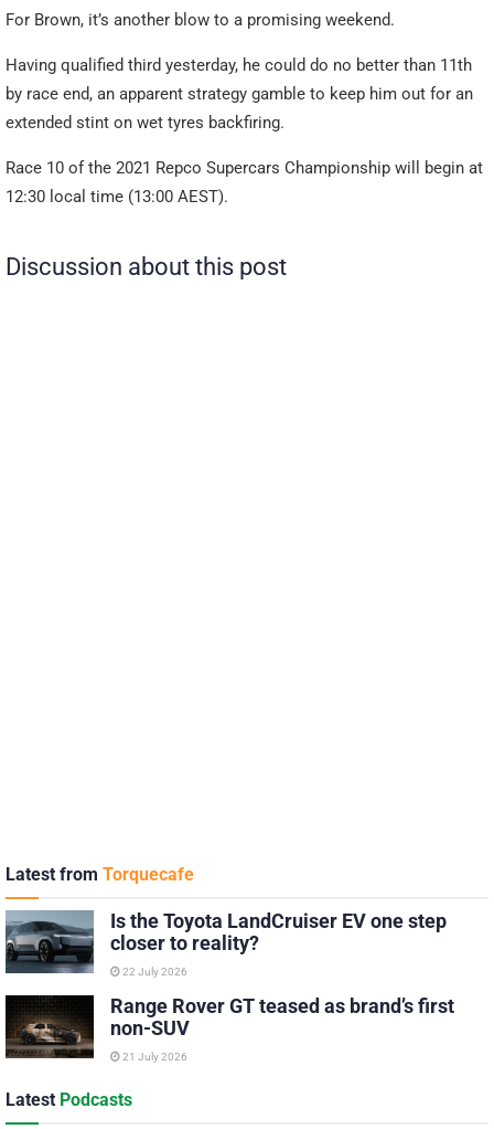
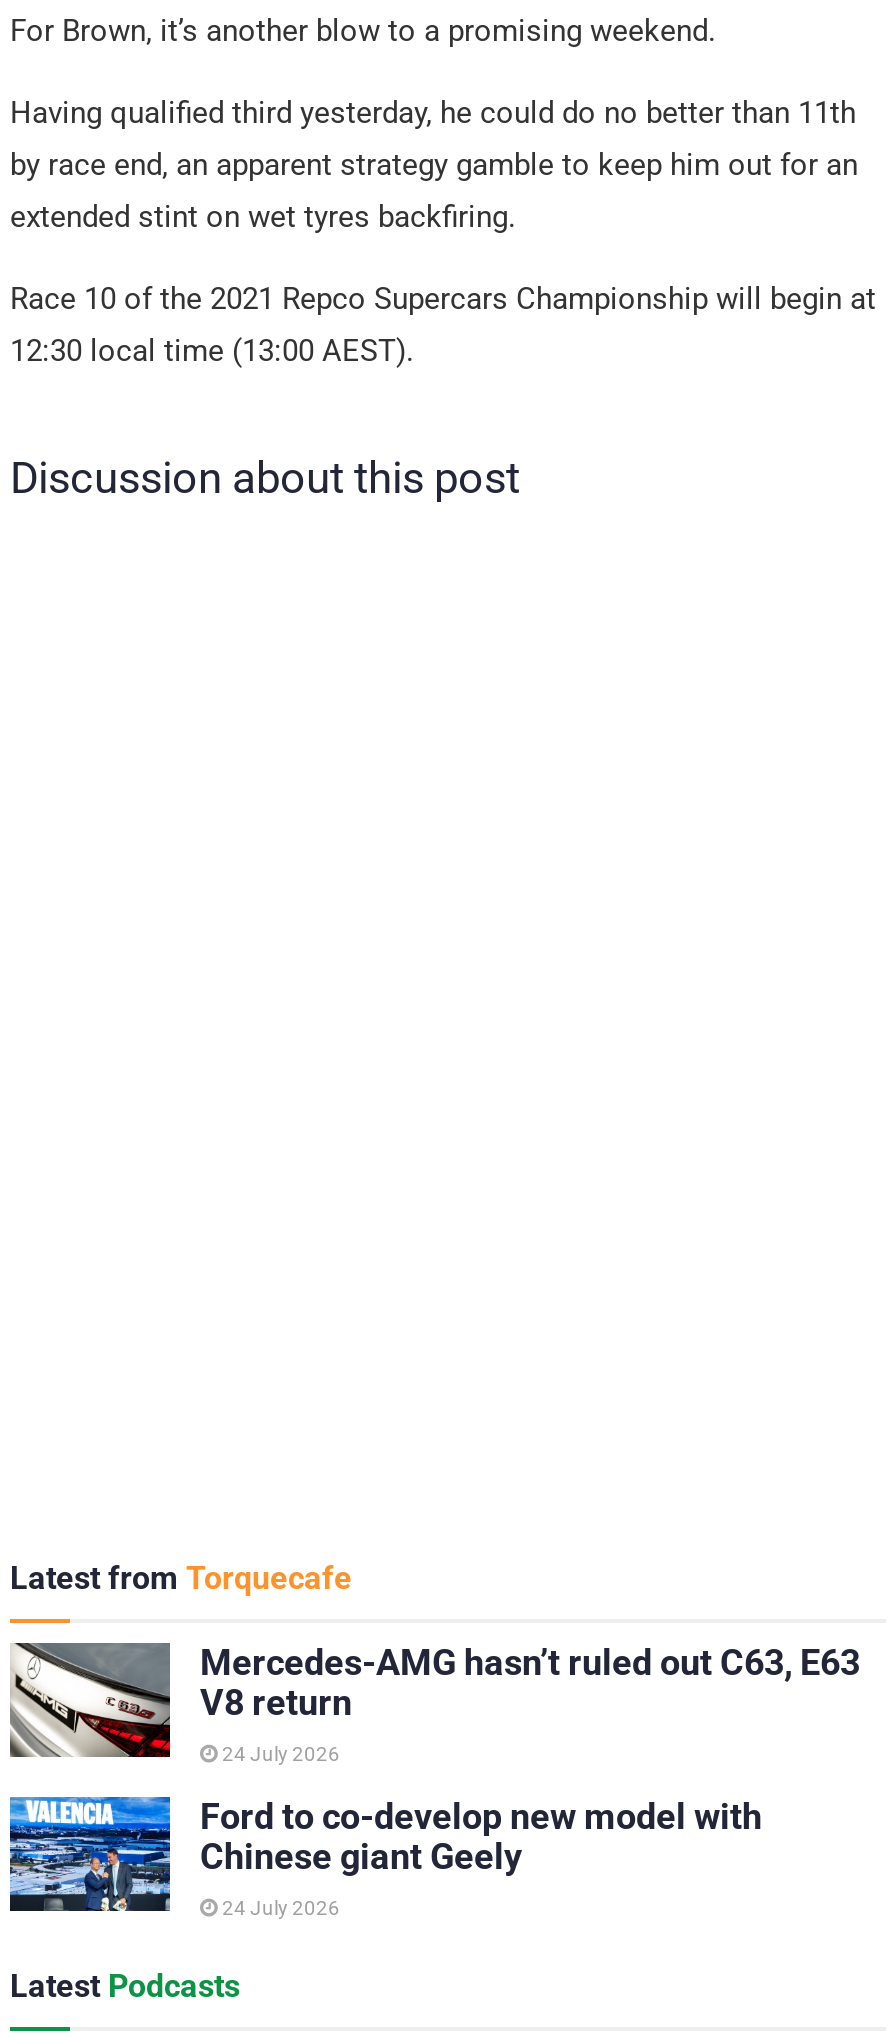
[6,909,447,974] [image] | Is the Toyota LandCruiser EV one step | closer to reality? -> [8,1641,860,1759] [image] | Mercedes-AMG hasn’t ruled out C63, E63 | V8 return
[120,966,187,978] 22 July 2026 -> [218,1743,340,1765] 24 July 2026
[4,994,454,1058] [image] | Range Rover GT teased as brand’s first | non-SUV -> [8,1795,762,1913] [image] | Ford to co-develop new model with | Chinese giant Geely
[120,1051,187,1063] 21 July 2026 -> [218,1897,340,1919] 24 July 2026

